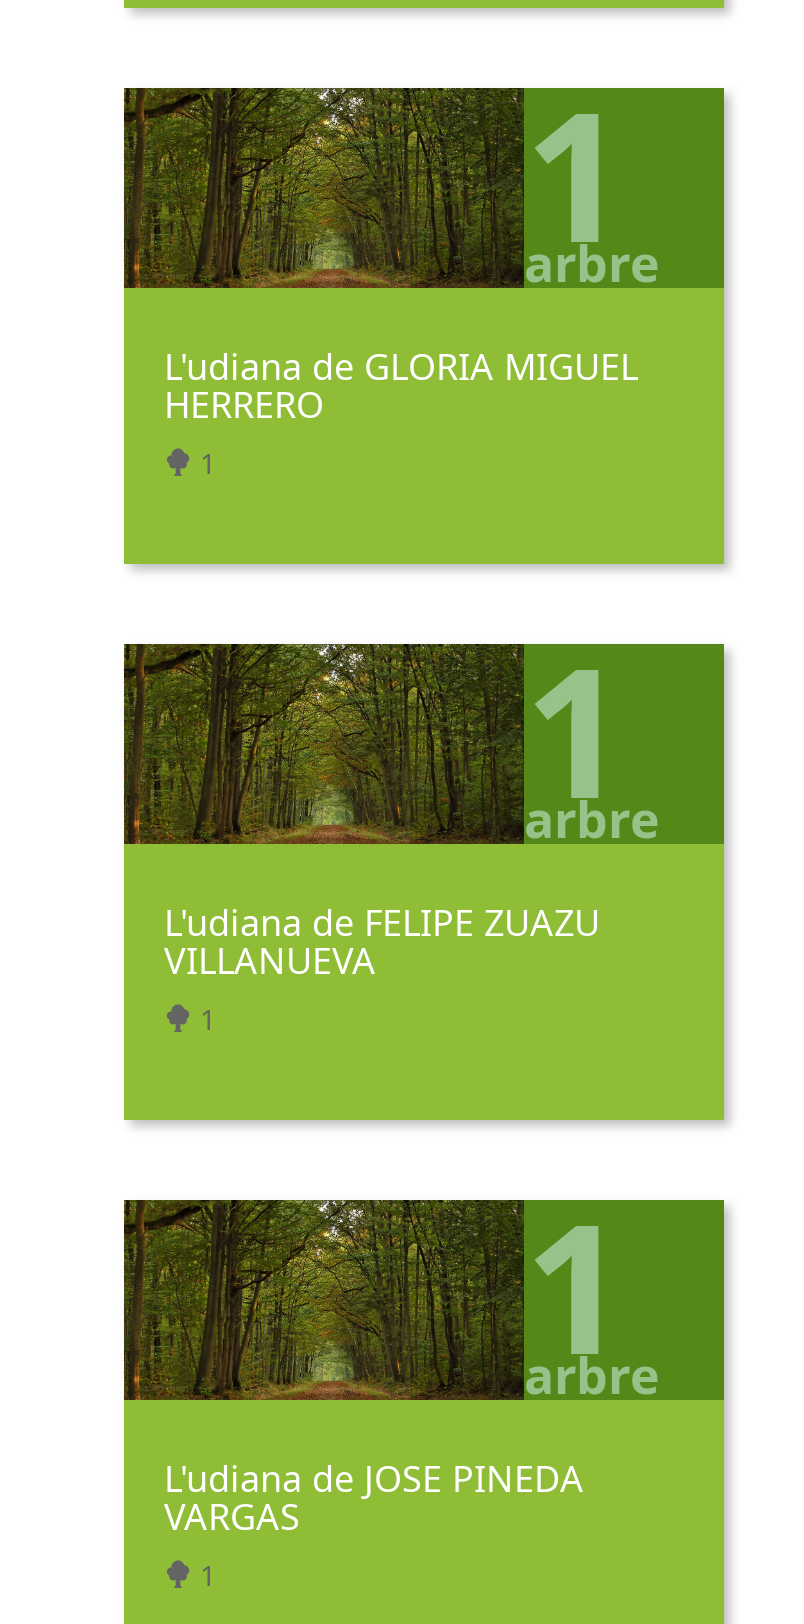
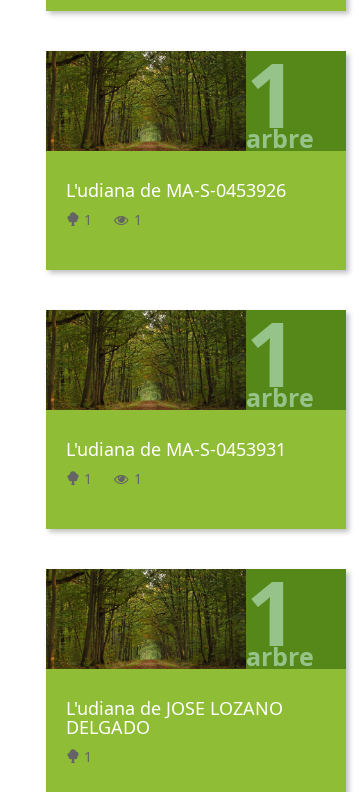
[164,342,638,428] L'udiana de GLORIA MIGUEL | HERRERO -> [66,178,286,229] L'udiana de MA-S-0453926 | 1
[164,898,600,984] L'udiana de FELIPE ZUAZU | VILLANUEVA -> [66,437,286,488] L'udiana de MA-S-0453931 | 1
[164,1454,584,1540] L'udiana de JOSE PINEDA | VARGAS -> [66,696,283,739] L'udiana de JOSE LOZANO | DELGADO

